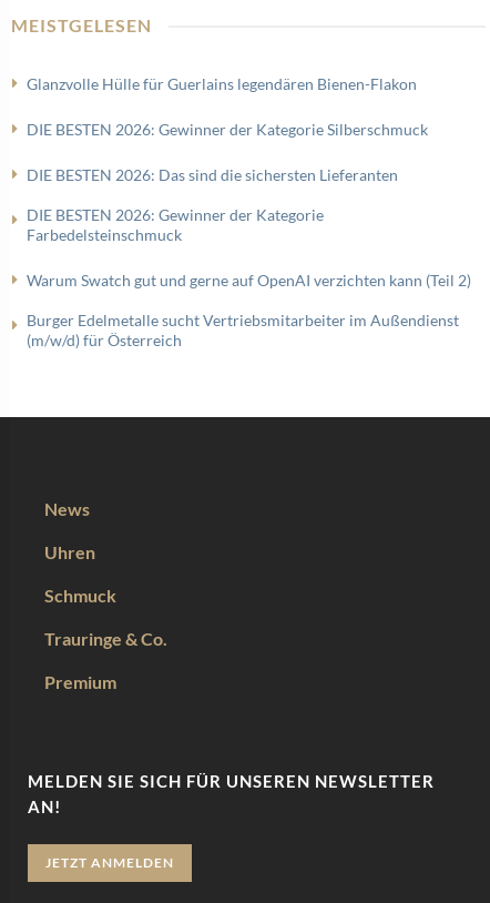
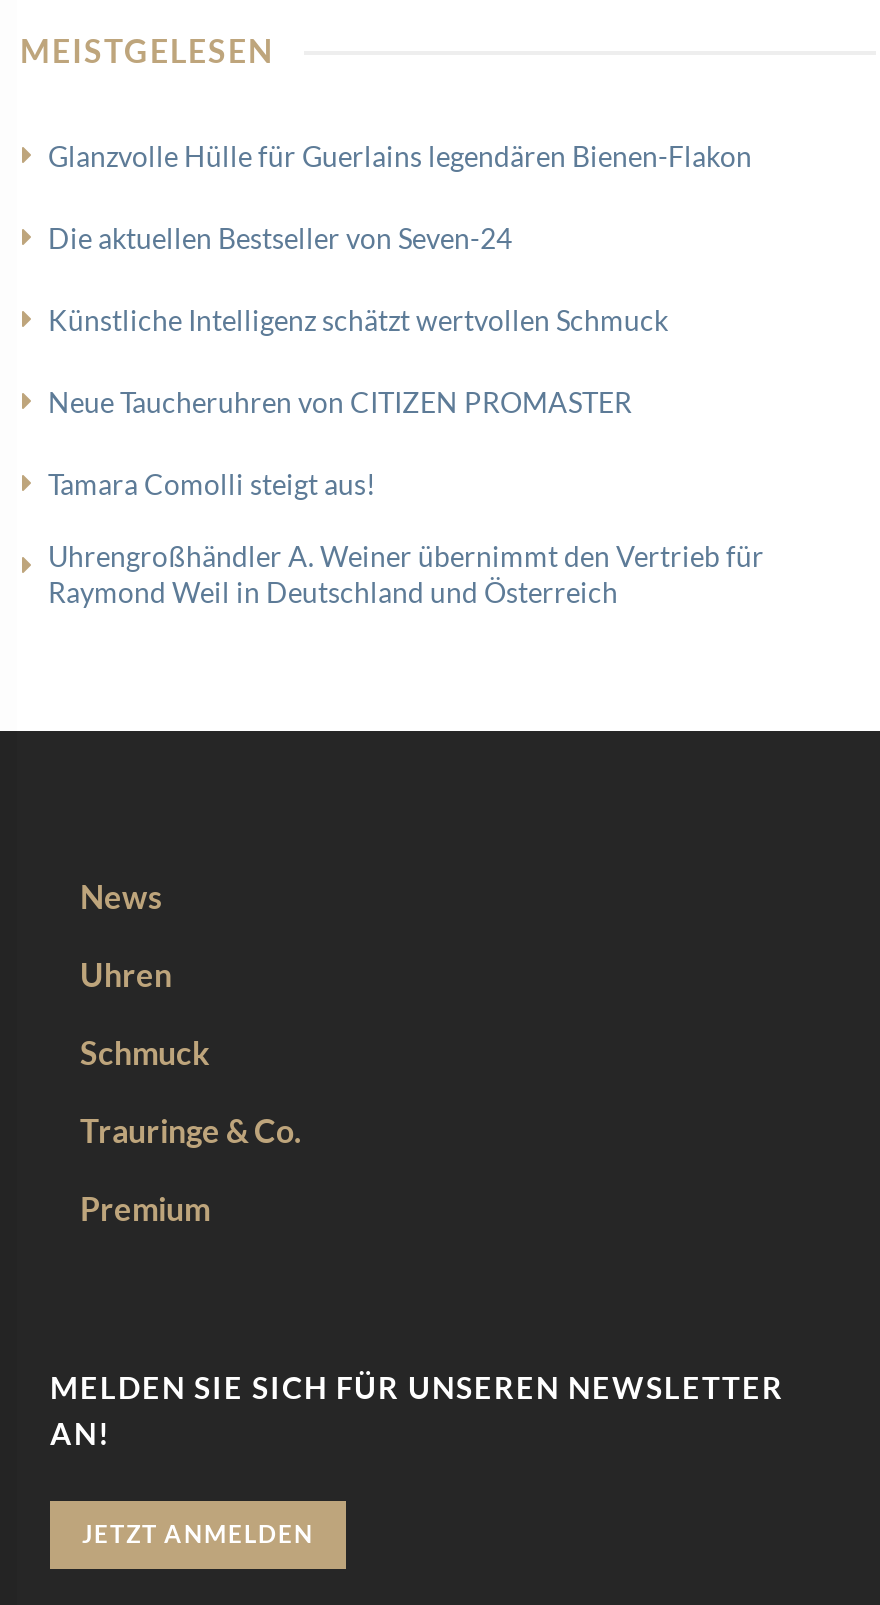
[27,120,428,139] DIE BESTEN 2026: Gewinner der Kategorie Silberschmuck -> [48,221,512,255] Die aktuellen Bestseller von Seven-24
[27,165,398,184] DIE BESTEN 2026: Das sind die sichersten Lieferanten -> [48,303,668,337] Künstliche Intelligenz schätzt wertvollen Schmuck
[27,205,324,244] DIE BESTEN 2026: Gewinner der Kategorie | Farbedelsteinschmuck -> [48,385,632,419] Neue Taucheruhren von CITIZEN PROMASTER
[27,271,471,290] Warum Swatch gut und gerne auf OpenAI verzichten kann (Teil 2) -> [48,467,376,501] Tamara Comolli steigt aus!
[27,311,459,349] Burger Edelmetalle sucht Vertriebsmitarbeiter im Außendienst | (m/w/d) für Österreich -> [48,539,764,609] Uhrengroßhändler A. Weiner übernimmt den Vertrieb für | Raymond Weil in Deutschland und Österreich

